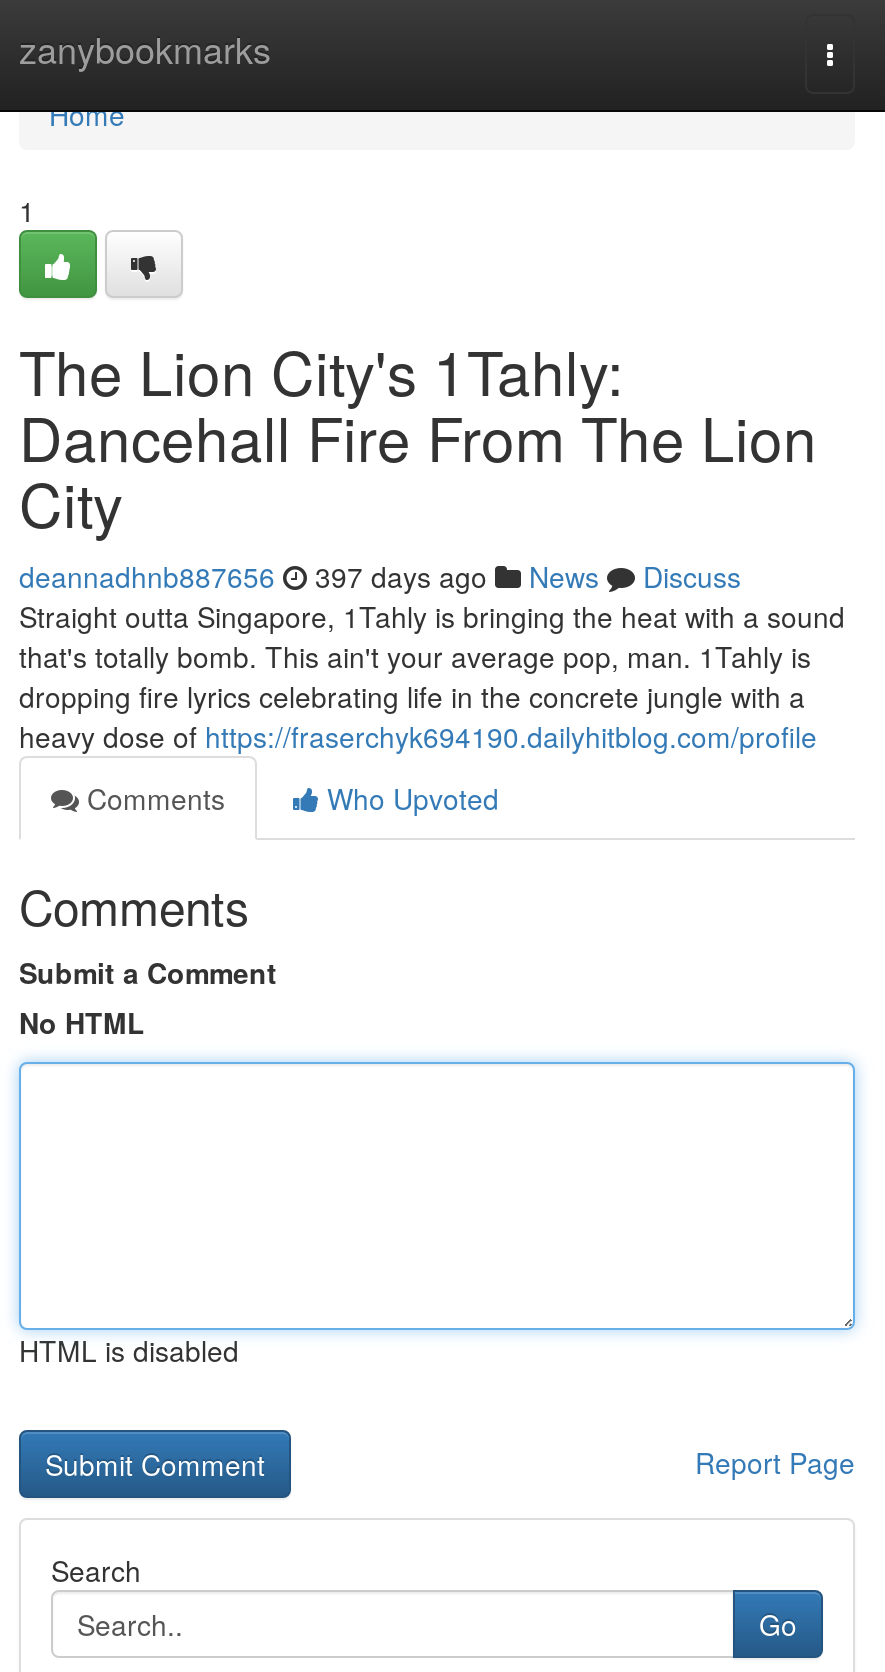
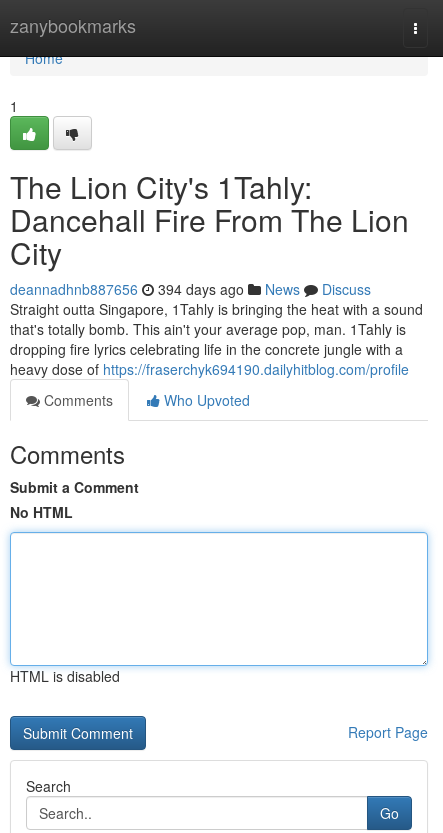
[19,556,741,596] deannadhnb887656 397 days ago News Discuss -> [10,279,371,299] deannadhnb887656 394 days ago News Discuss

